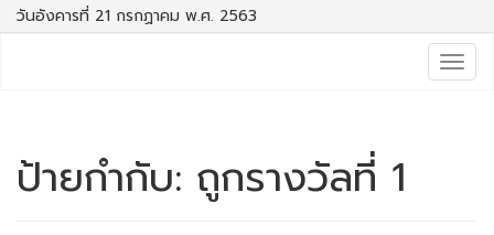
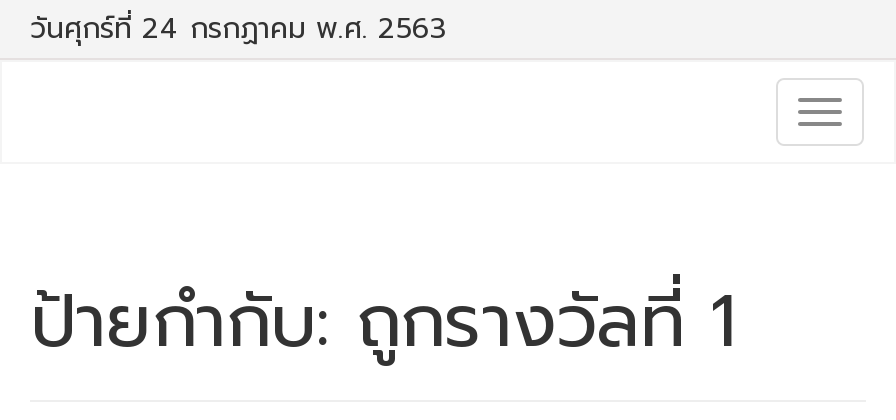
[17,4,257,28] วันอังคารที่ 21 กรกฏาคม พ.ศ. 2563 -> [30,8,446,50] วันศุกร์ที่ 24 กรกฏาคม พ.ศ. 2563

